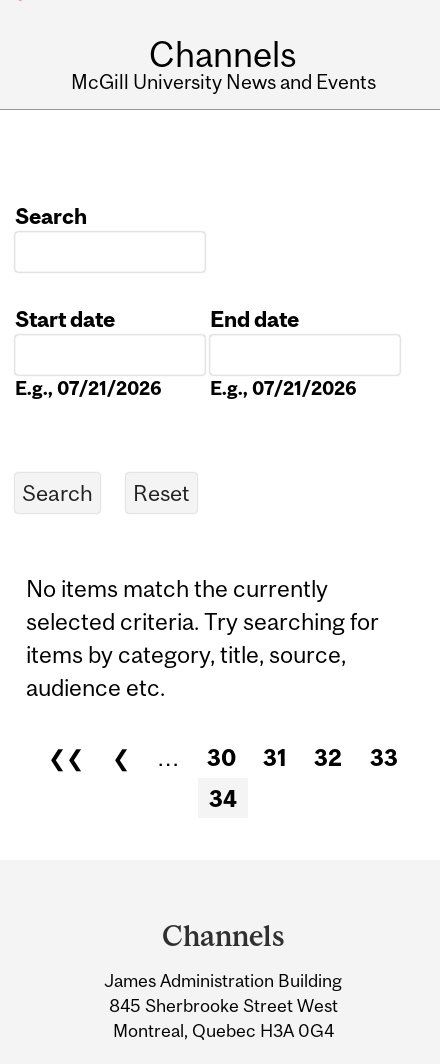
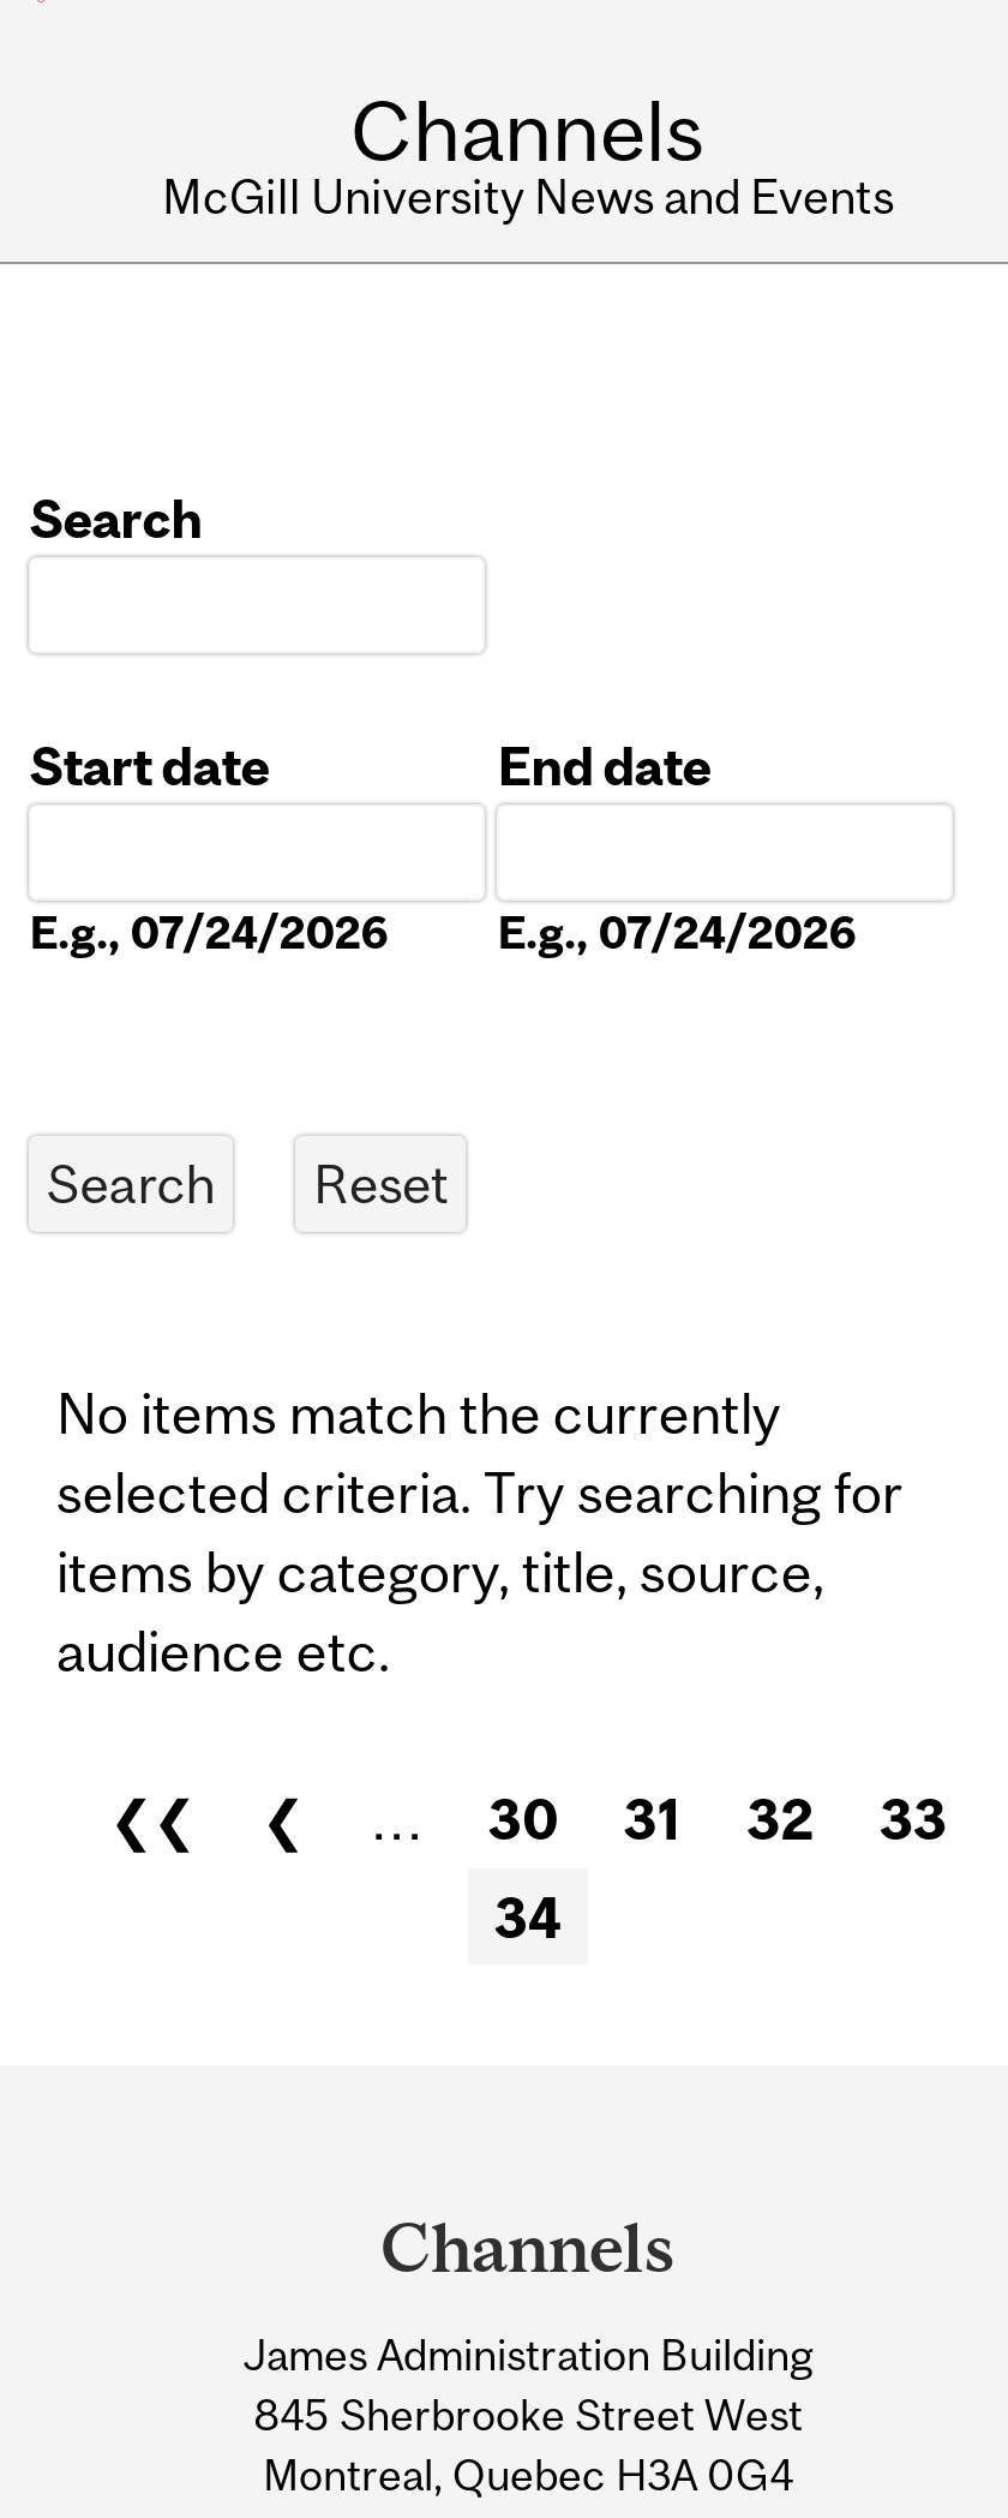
[15,377,162,399] E.g., 07/21/2026 -> [29,906,389,959] E.g., 07/24/2026
[210,377,357,399] E.g., 07/21/2026 -> [497,906,857,959] E.g., 07/24/2026

